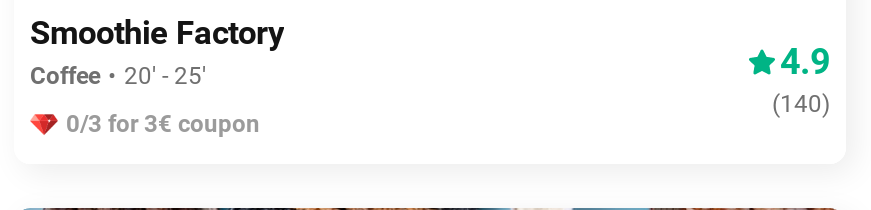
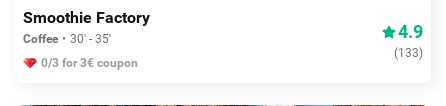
[30,62,206,90] Coffee 20' - 25' -> [23,32,111,46] Coffee 30' - 35'
[772,89,830,117] (140) -> [394,45,423,59] (133)

